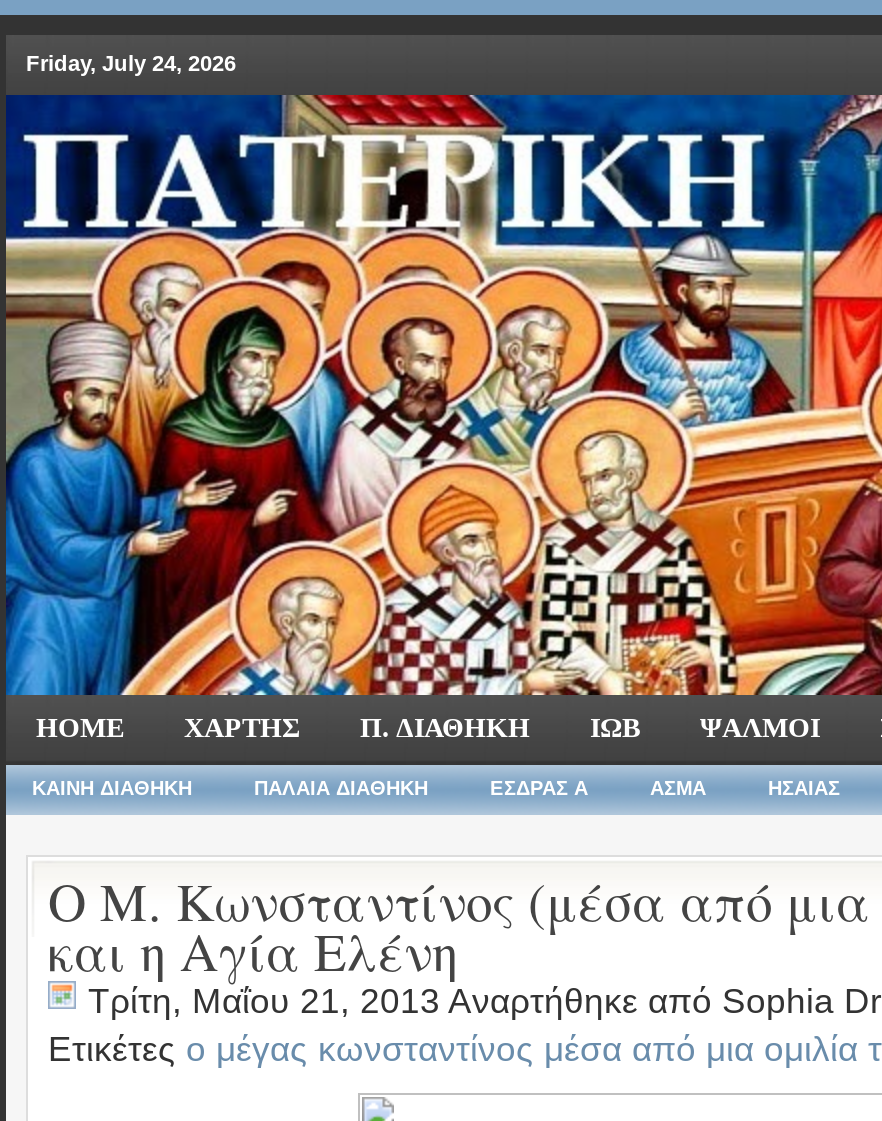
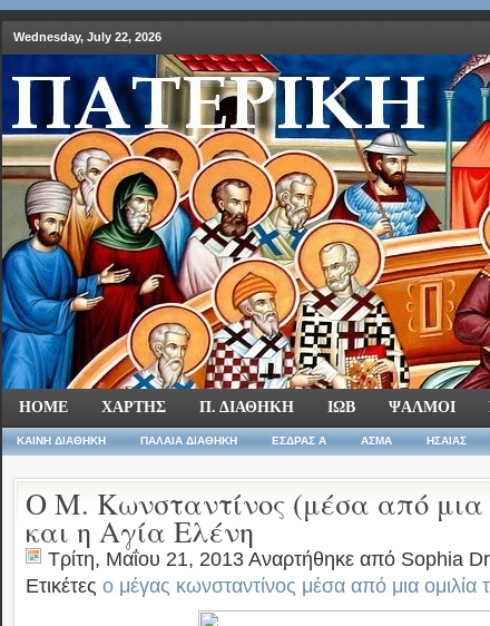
[26,51,236,75] Friday, July 24, 2026 -> [13,30,161,43] Wednesday, July 22, 2026

